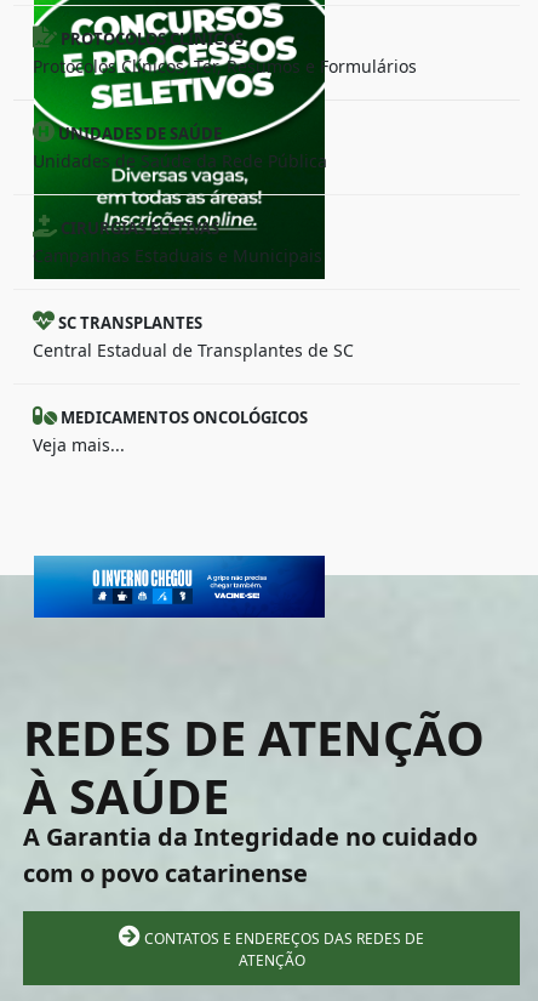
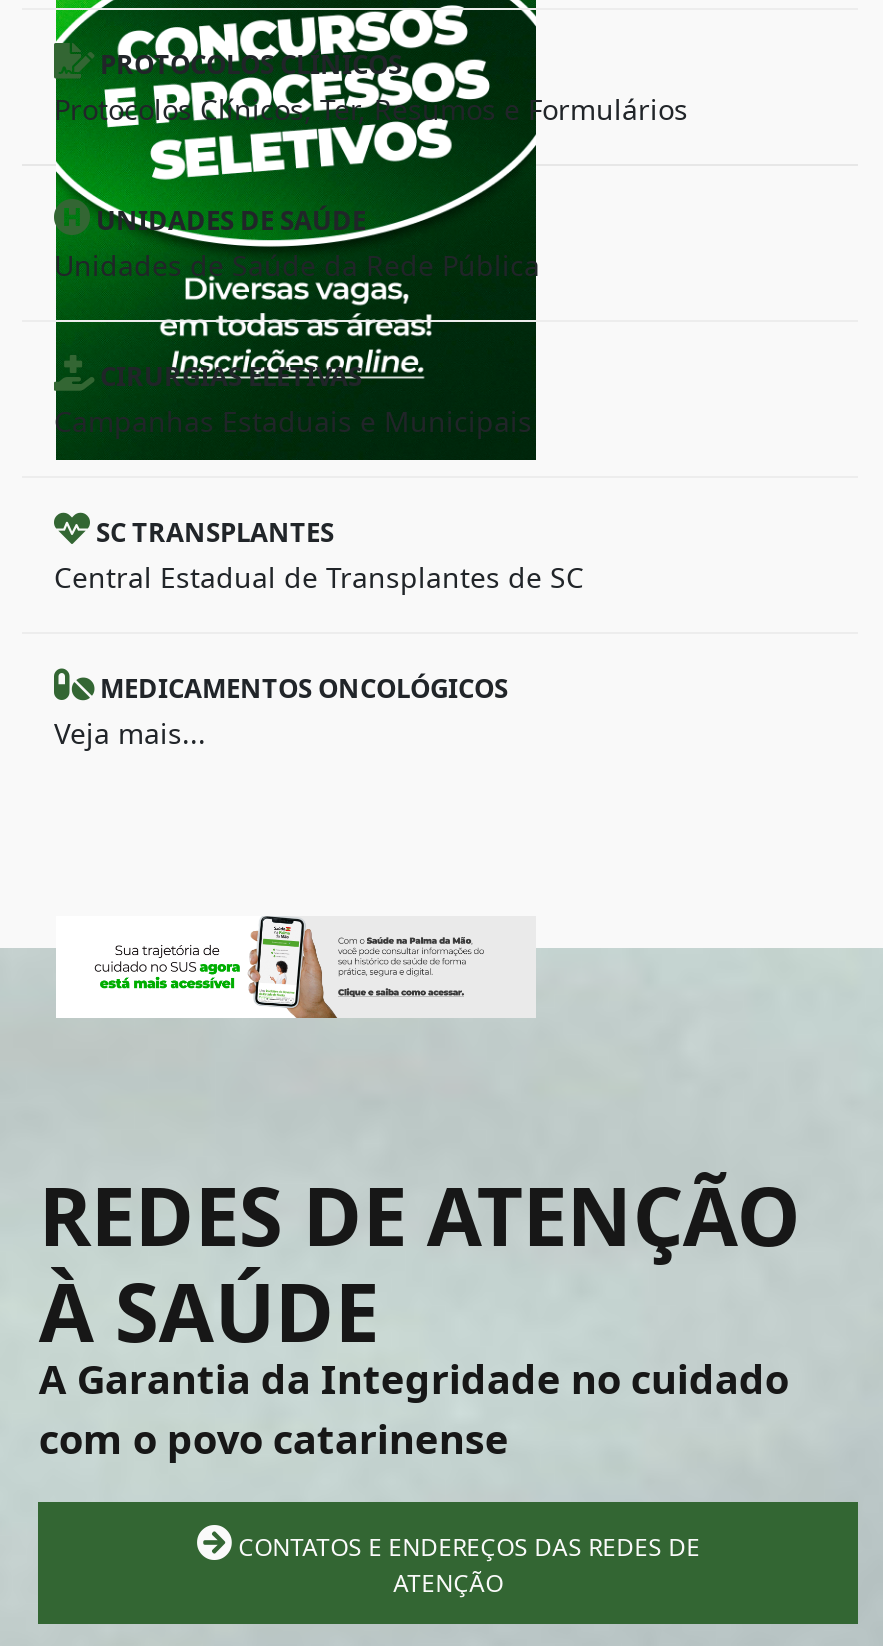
[33,554,326,619] [image] -> [54,914,536,1020] [image]

